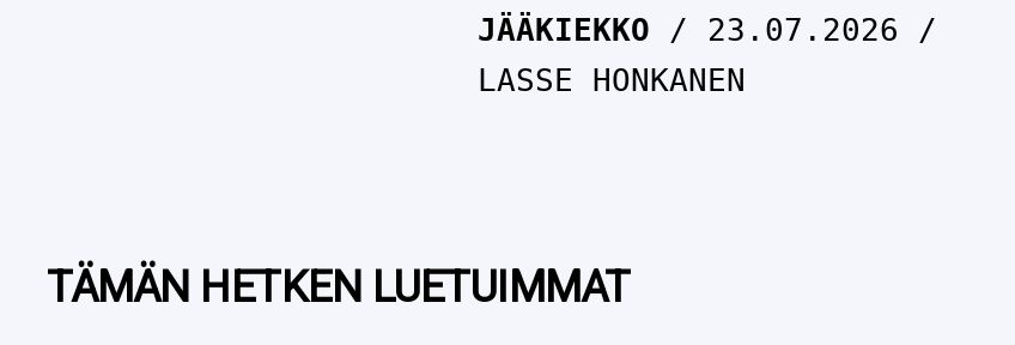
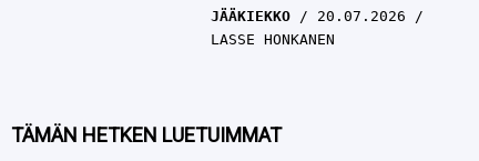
[478,12,899,48] JÄÄKIEKKO 23.07.2026 -> [211,8,406,25] JÄÄKIEKKO 20.07.2026

